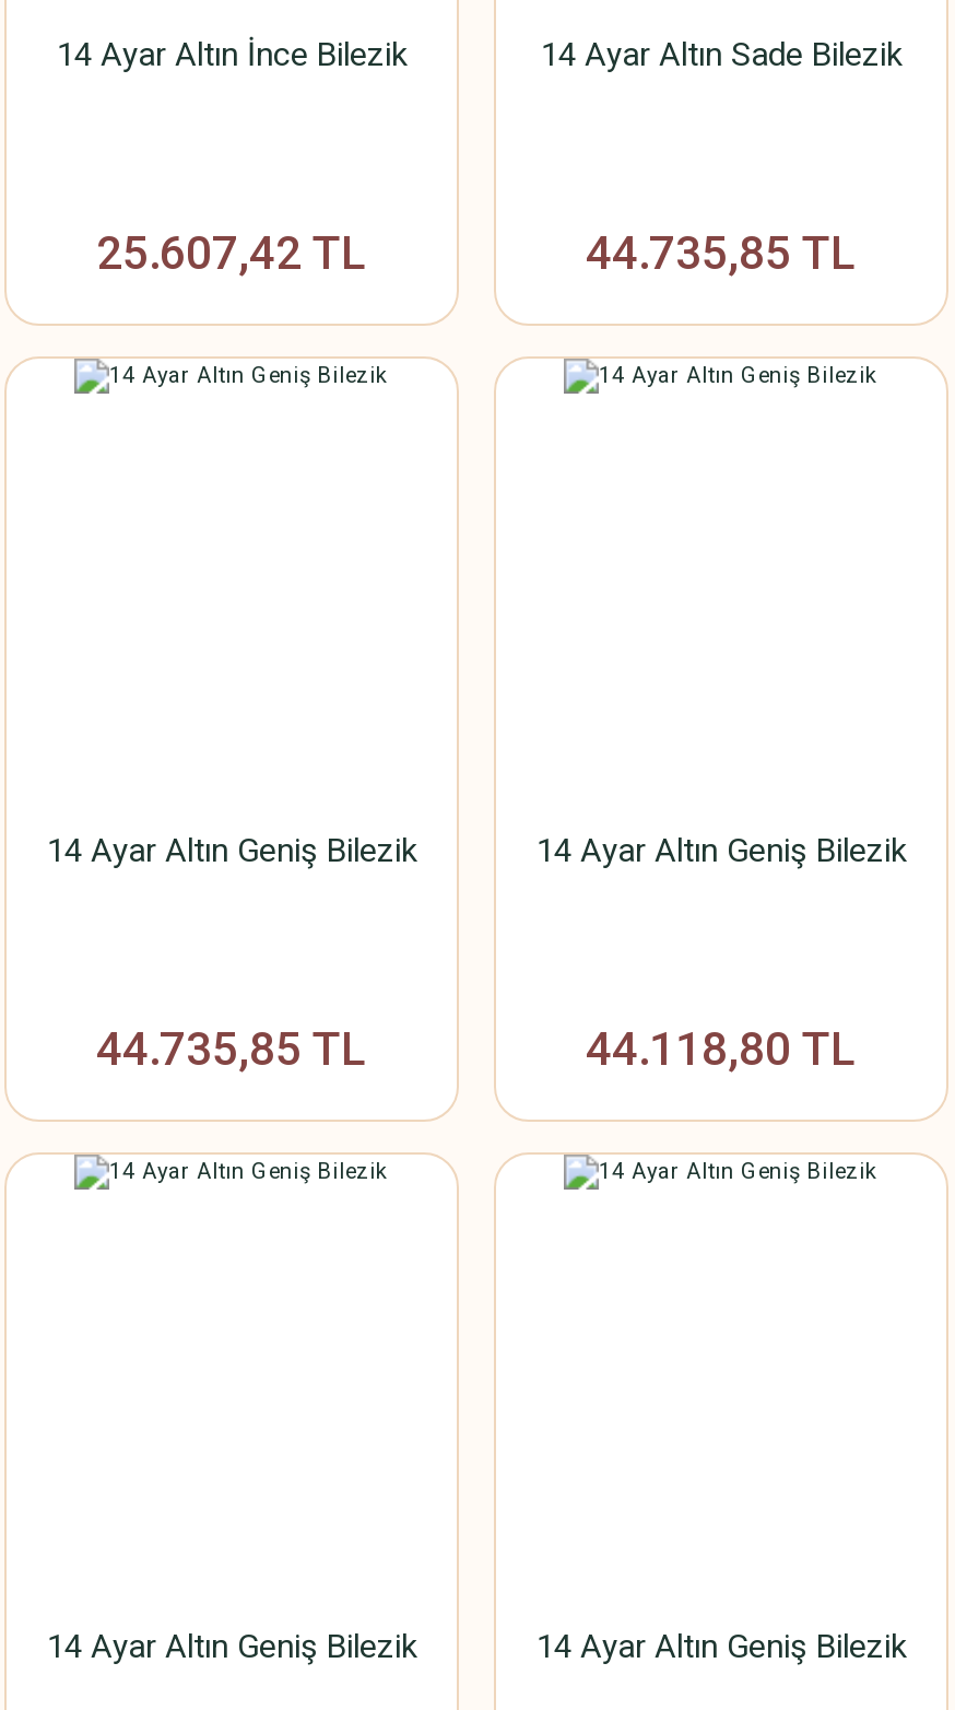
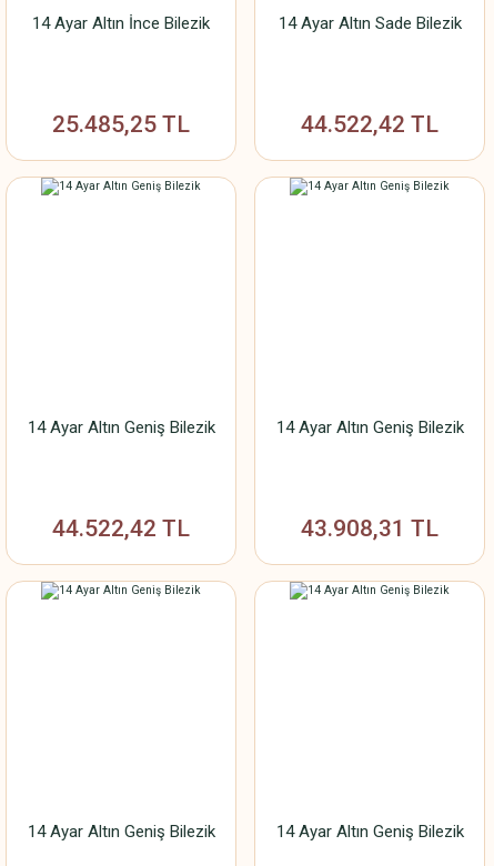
[96,227,367,280] 25.607,42 TL -> [52,111,190,138] 25.485,25 TL
[586,227,857,280] 44.735,85 TL -> [301,111,438,138] 44.522,42 TL
[96,1023,367,1076] 44.735,85 TL -> [52,515,190,542] 44.522,42 TL
[586,1023,857,1076] 44.118,80 TL -> [301,515,438,542] 43.908,31 TL

